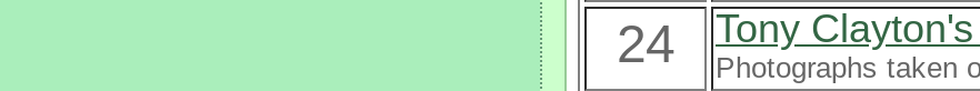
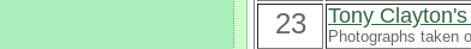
[617,13,674,73] 24 -> [275,7,306,39] 23

